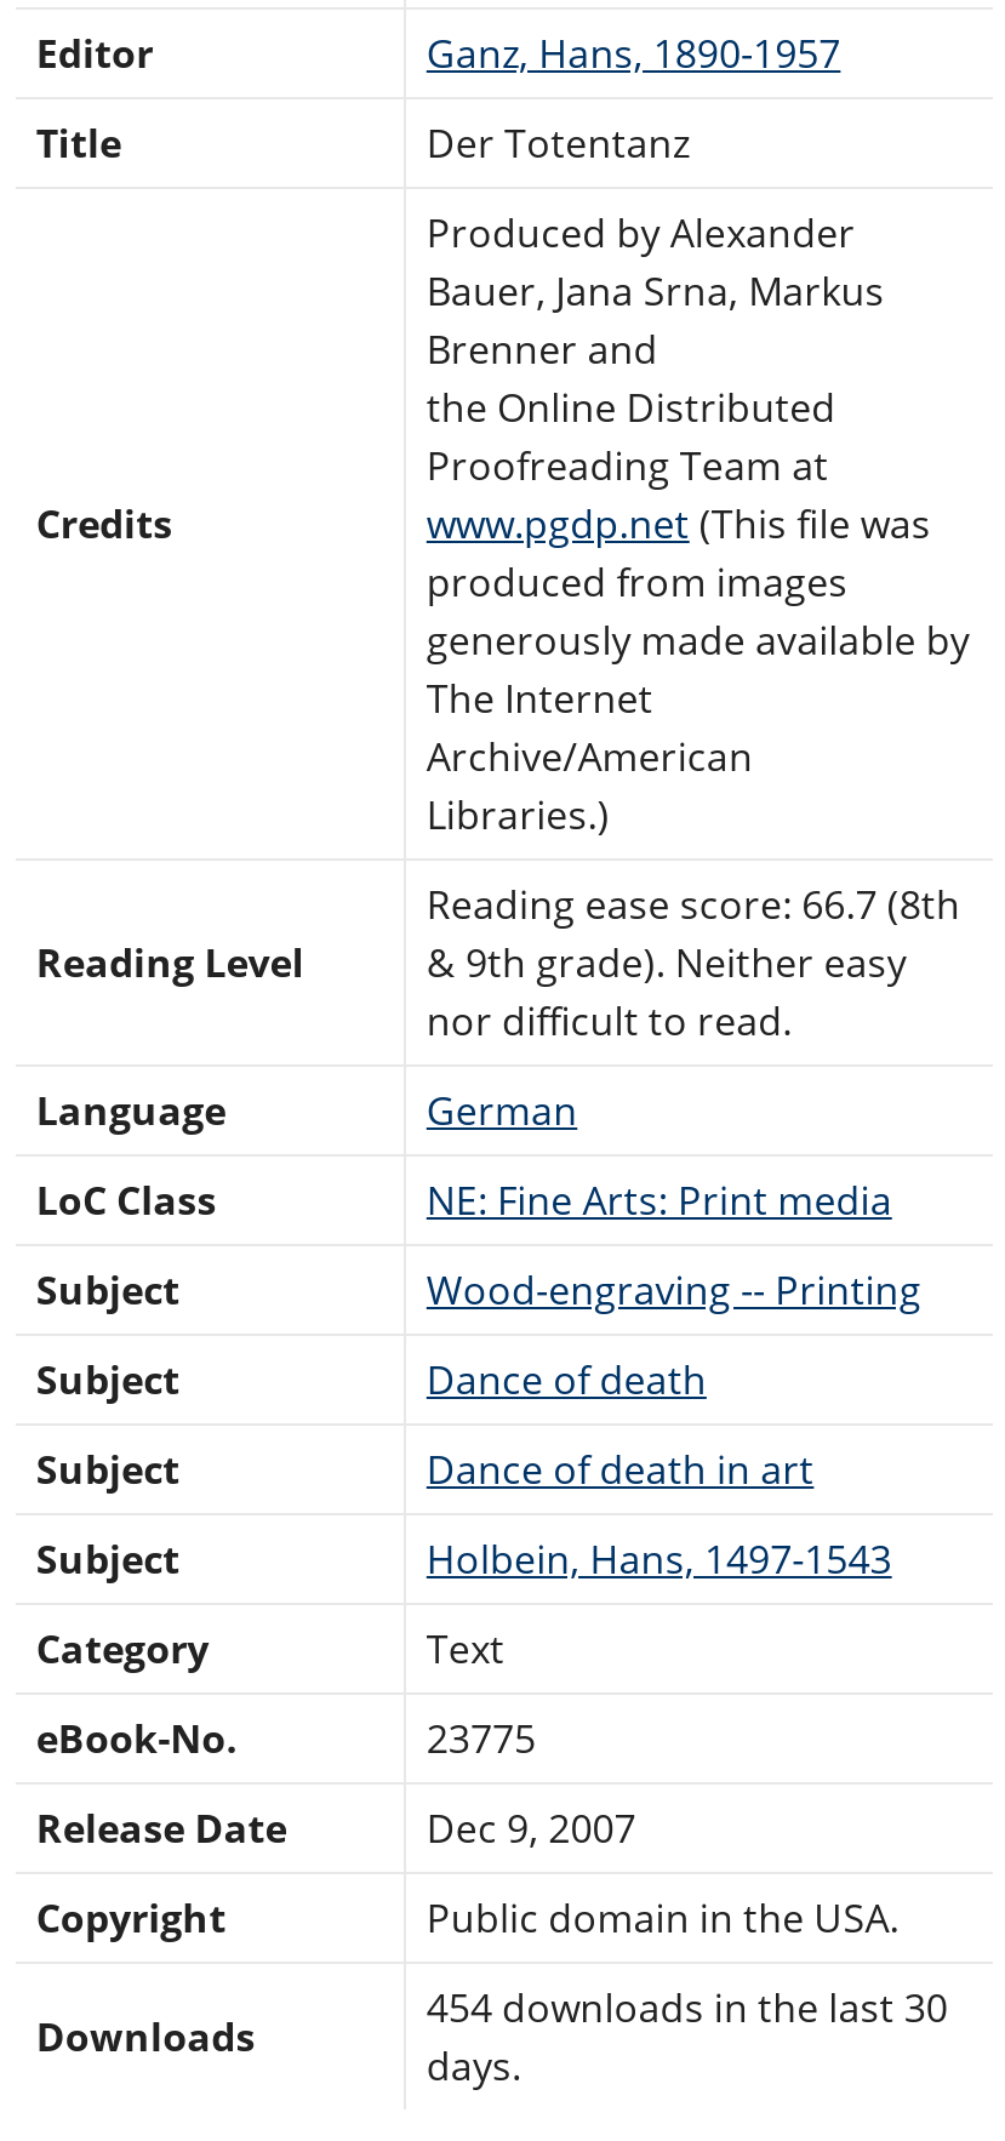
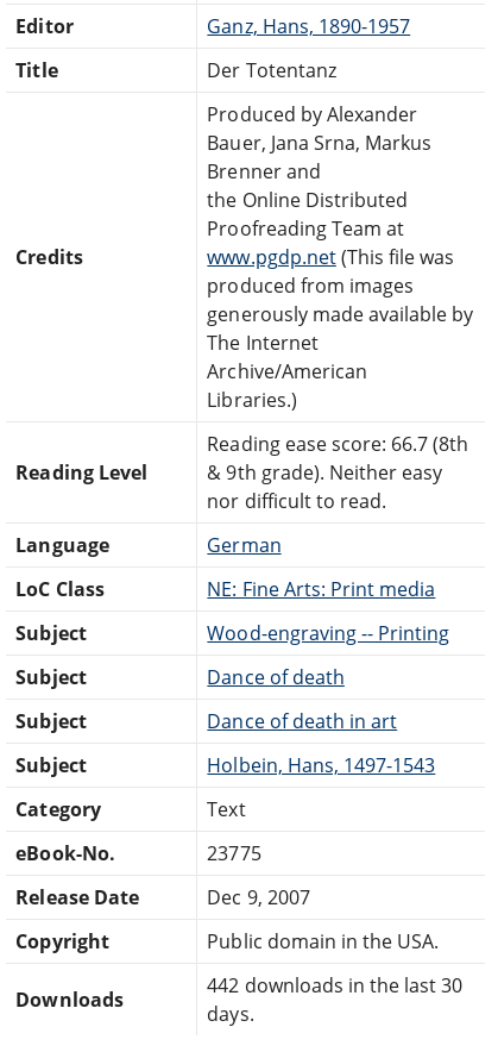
[426,1980,948,2033] 454 downloads in the last 30 -> [207,972,463,998] 442 downloads in the last 30

